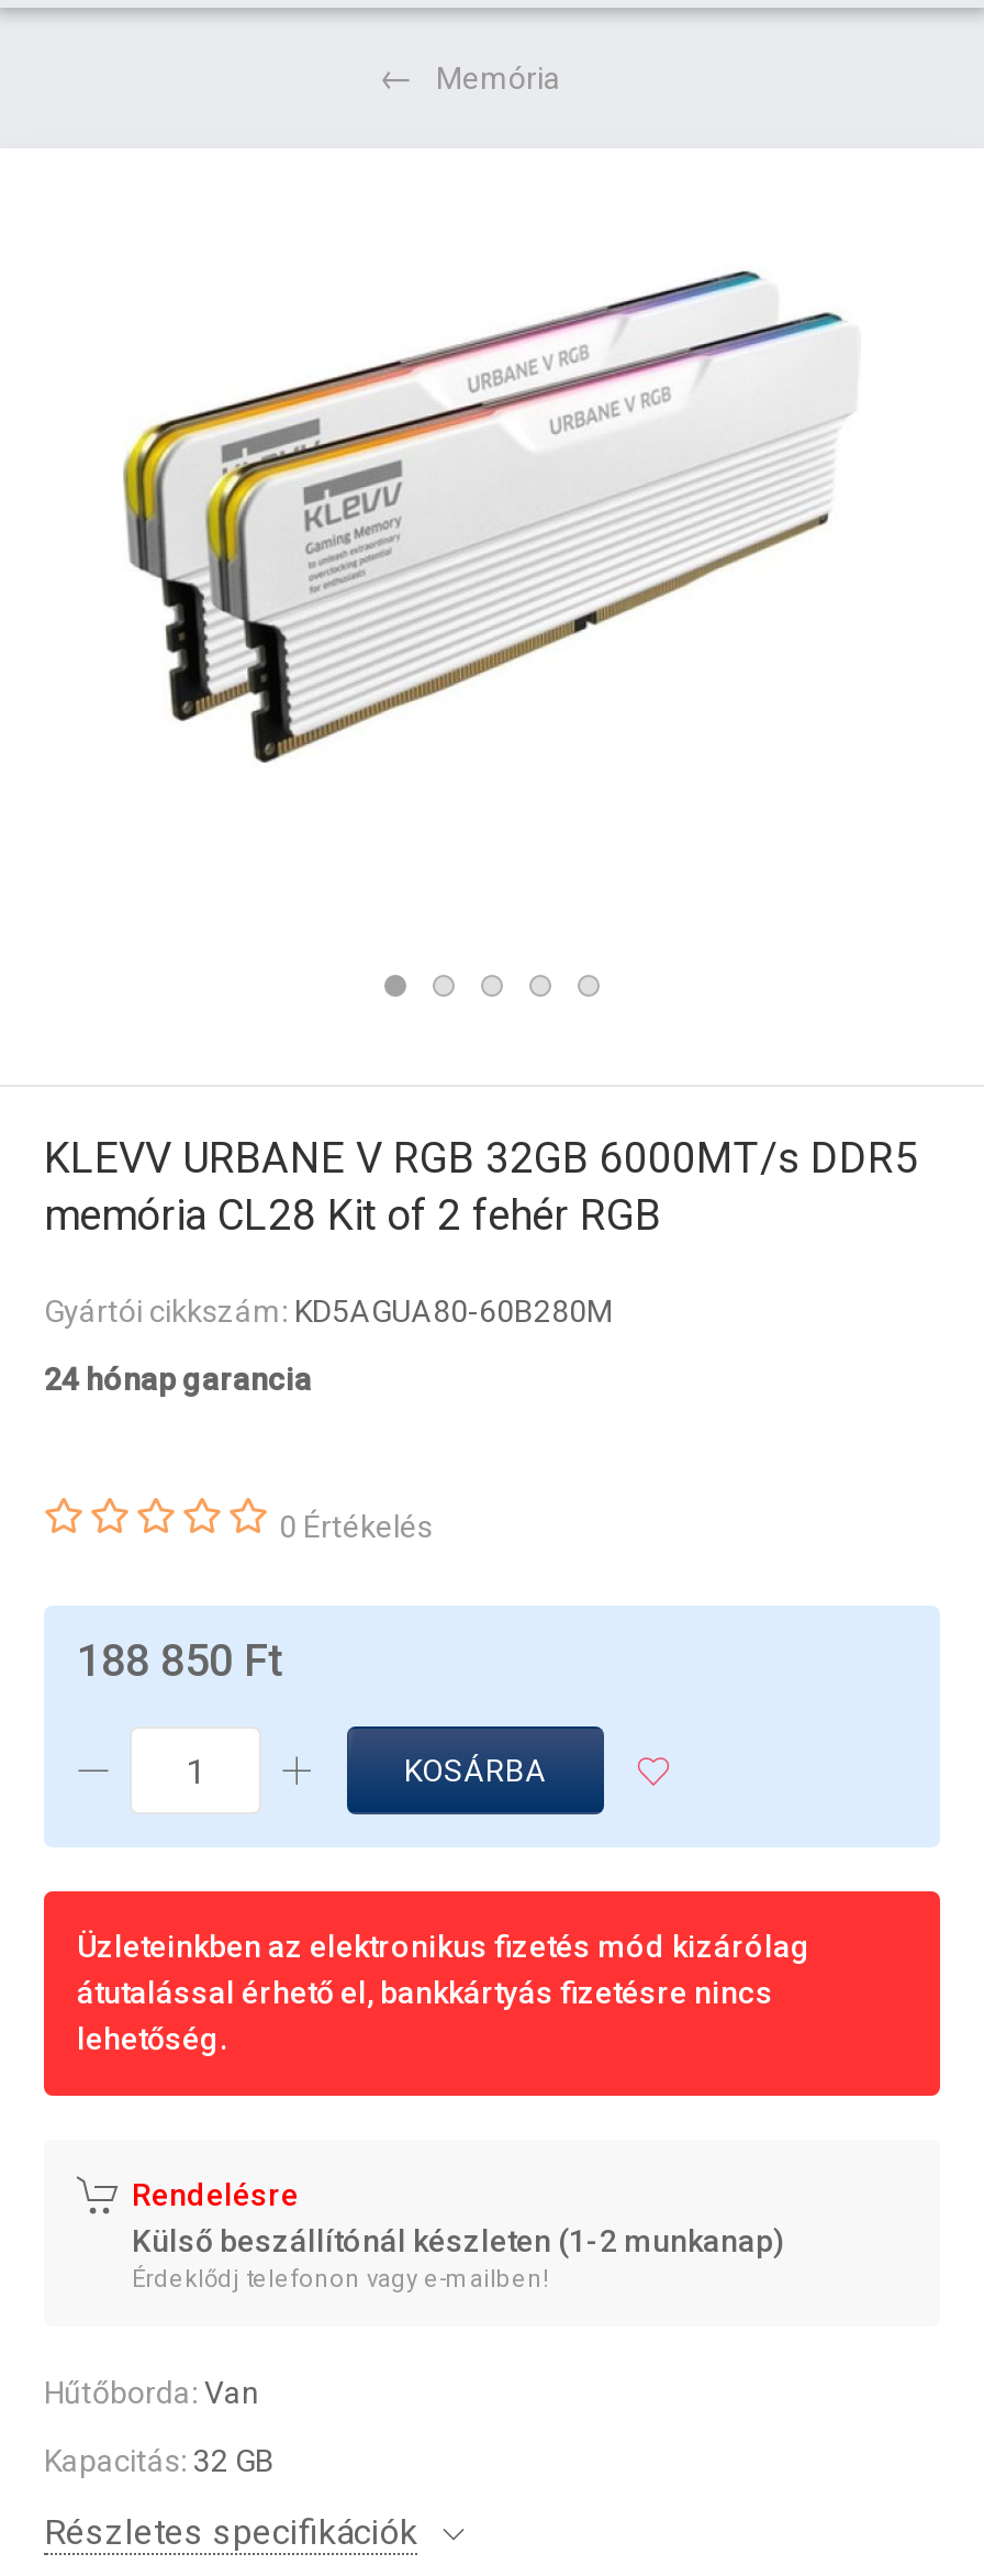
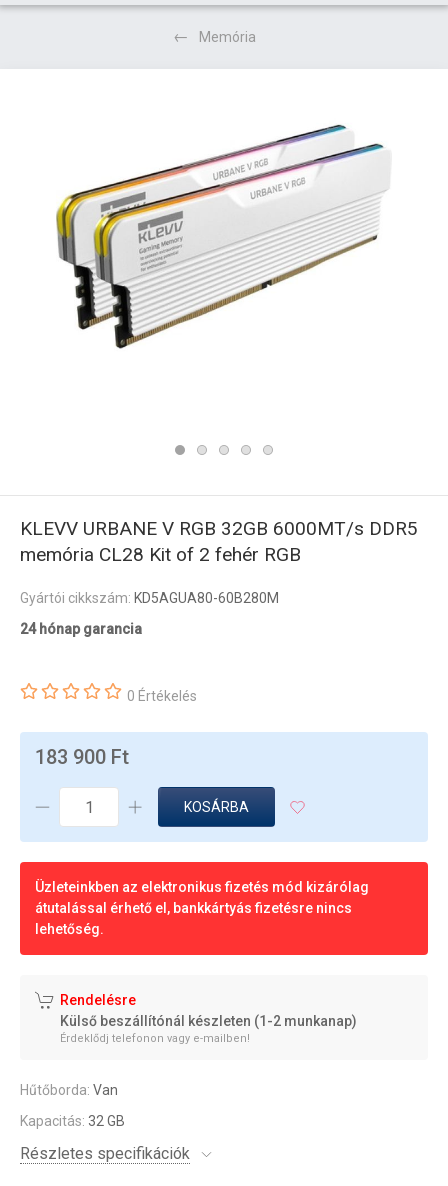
[77,1634,283,1687] 188 850 Ft -> [35,745,129,769] 183 900 Ft

